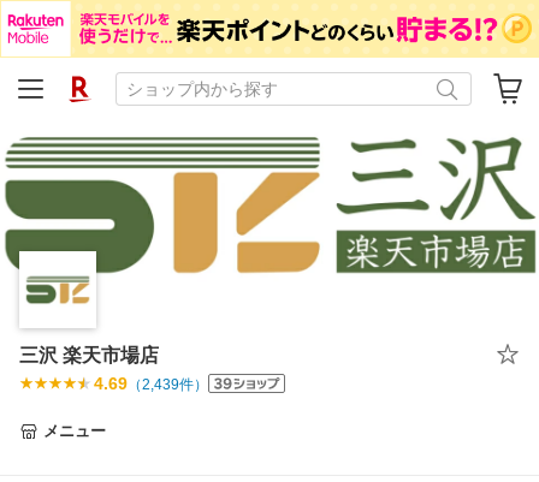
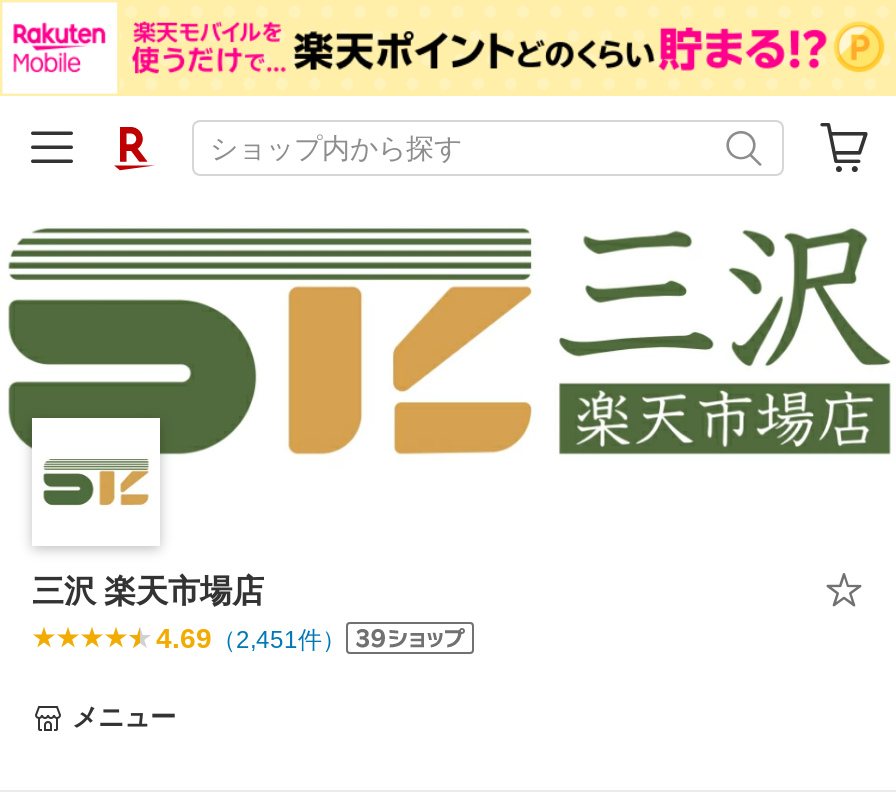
[94,374,208,393] 4.69（2,439件） -> [156,622,346,654] 4.69（2,451件）

